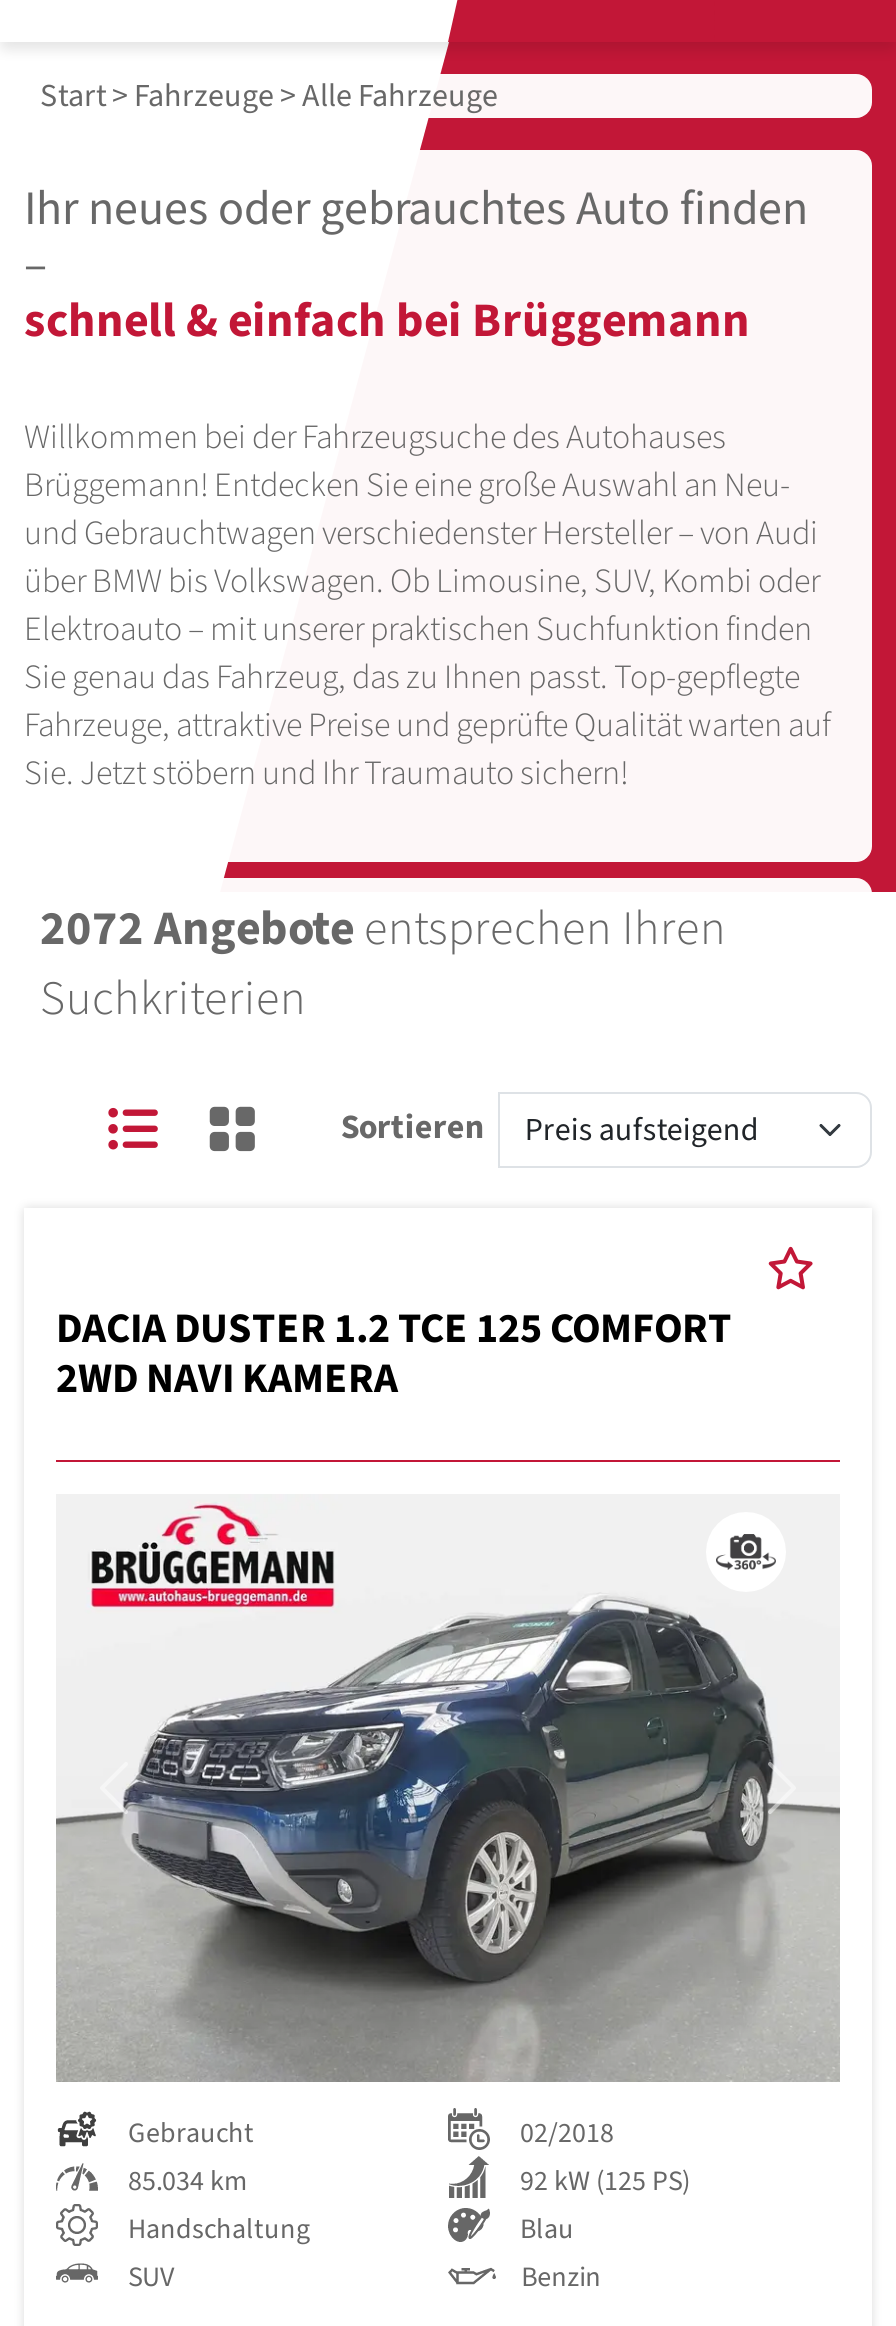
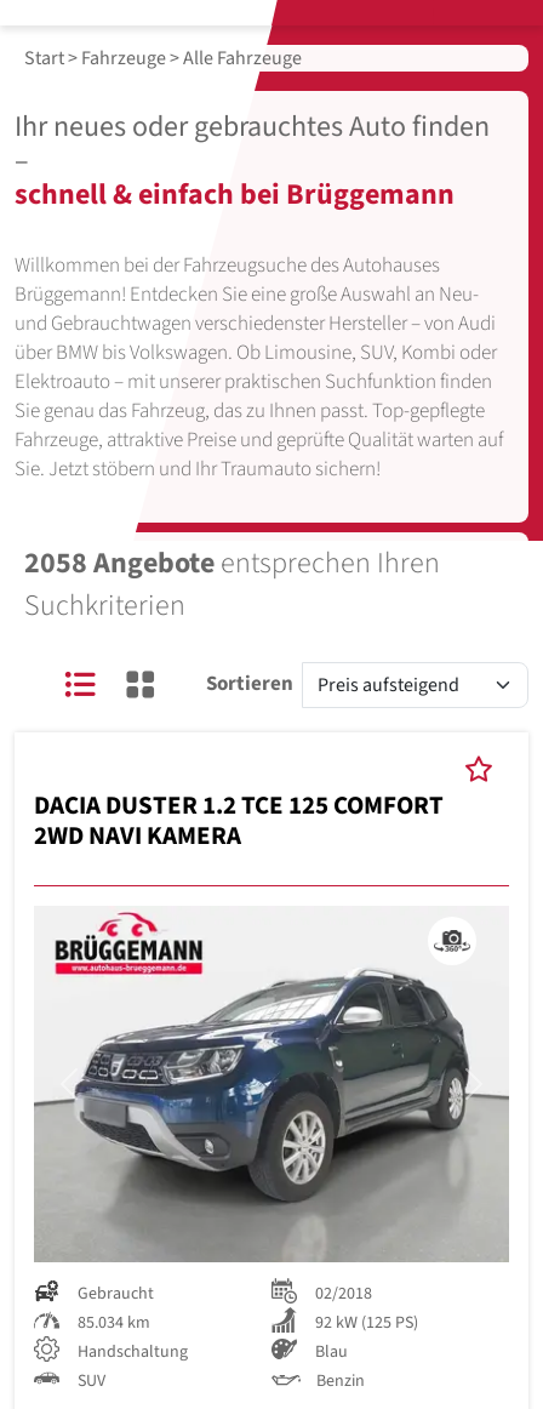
[40,894,726,964] 2072 Angebote entsprechen Ihren -> [24,542,440,584] 2058 Angebote entsprechen Ihren

